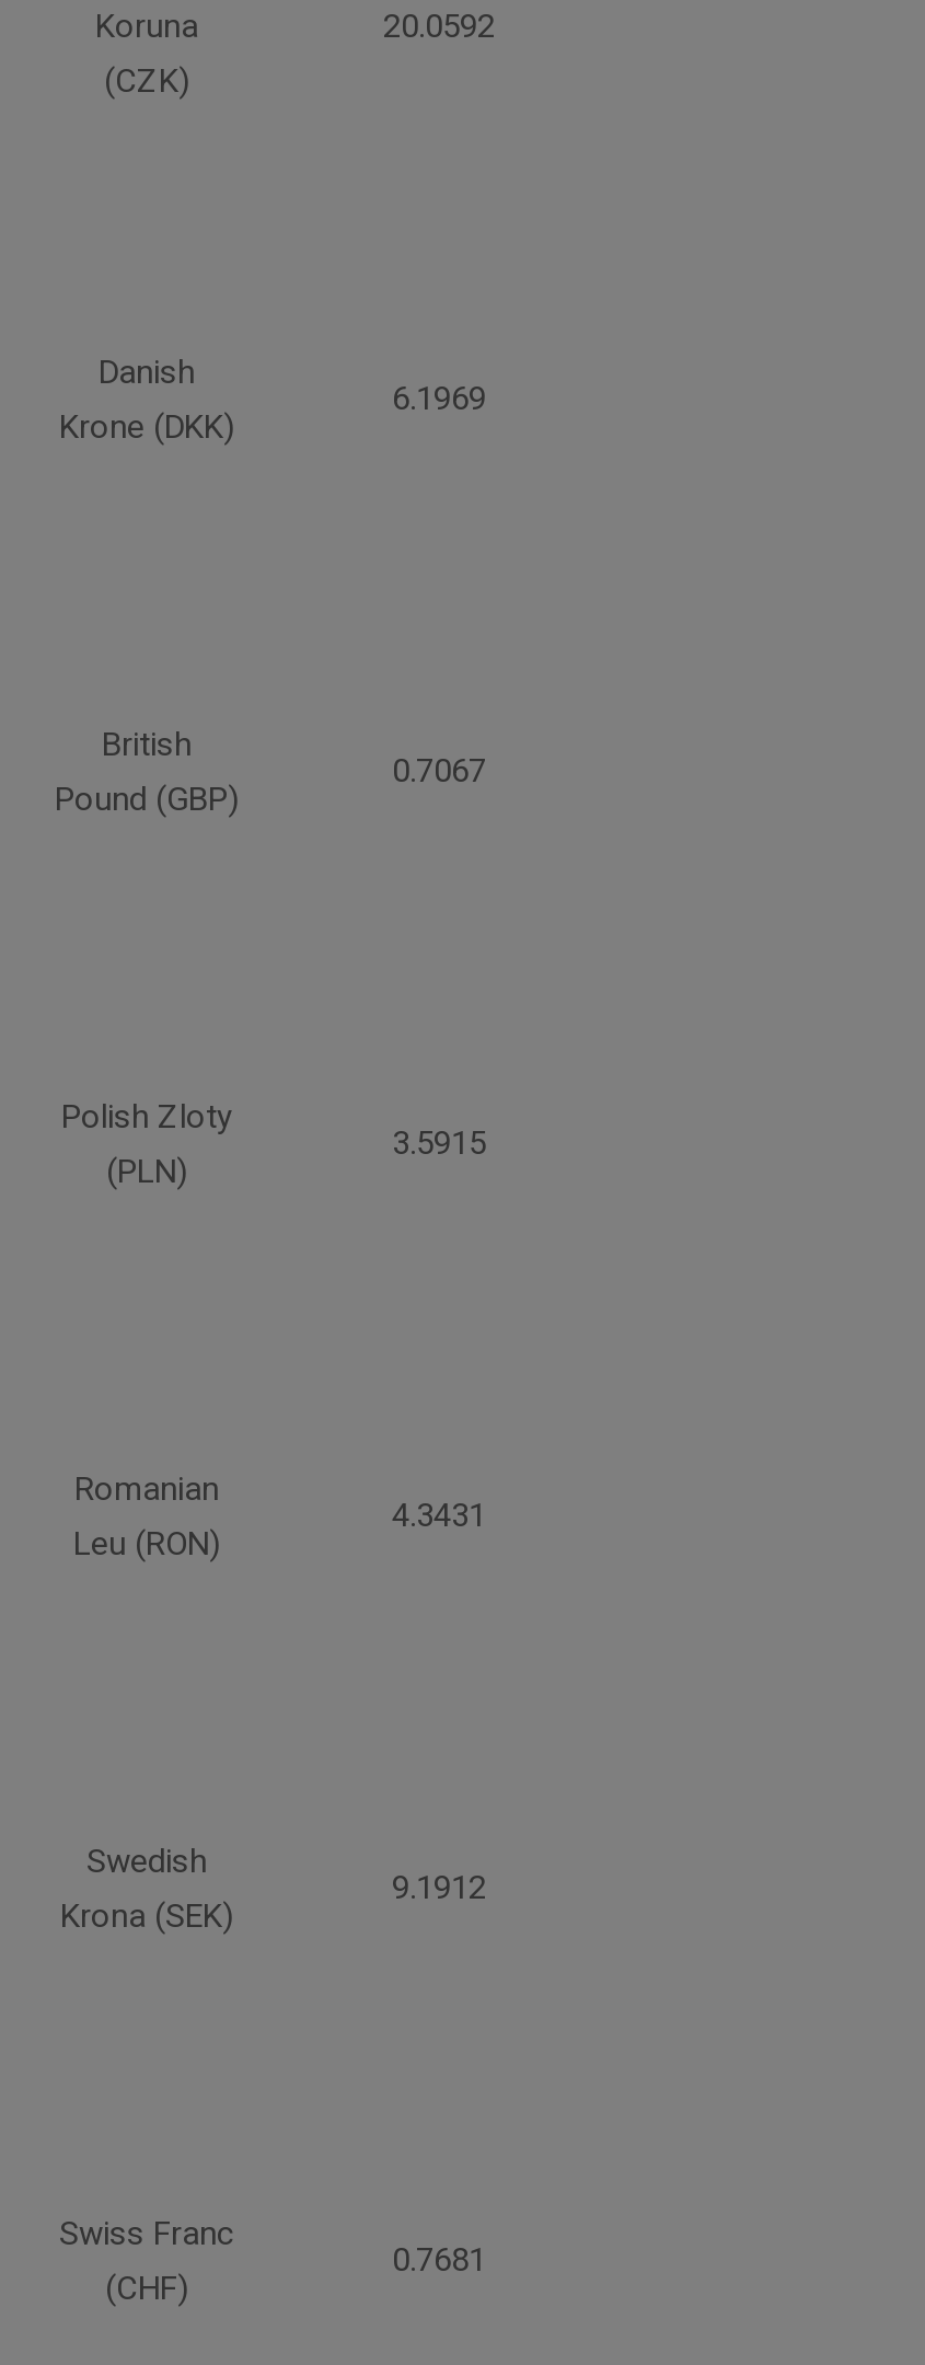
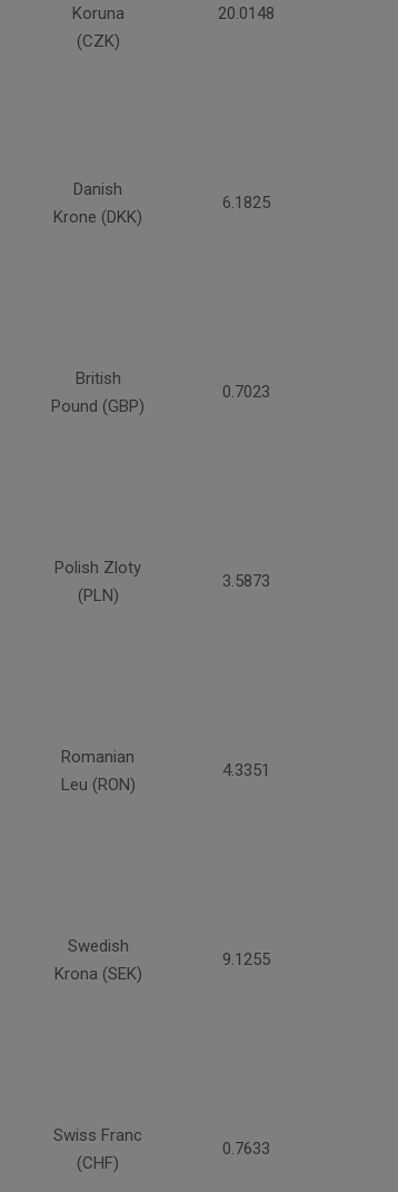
[383,7,495,47] 20.0592 -> [218,4,275,24] 20.0148
[392,380,486,419] 6.1969 -> [222,193,270,213] 6.1825
[392,752,486,791] 0.7067 -> [222,382,270,402] 0.7023
[392,1124,486,1164] 3.5915 -> [222,571,270,591] 3.5873
[392,1497,486,1536] 4.3431 -> [222,761,270,781] 4.3351
[392,1869,486,1908] 9.1912 -> [222,950,270,970] 9.1255
[392,2241,486,2280] 0.7681 -> [222,1139,270,1159] 0.7633

